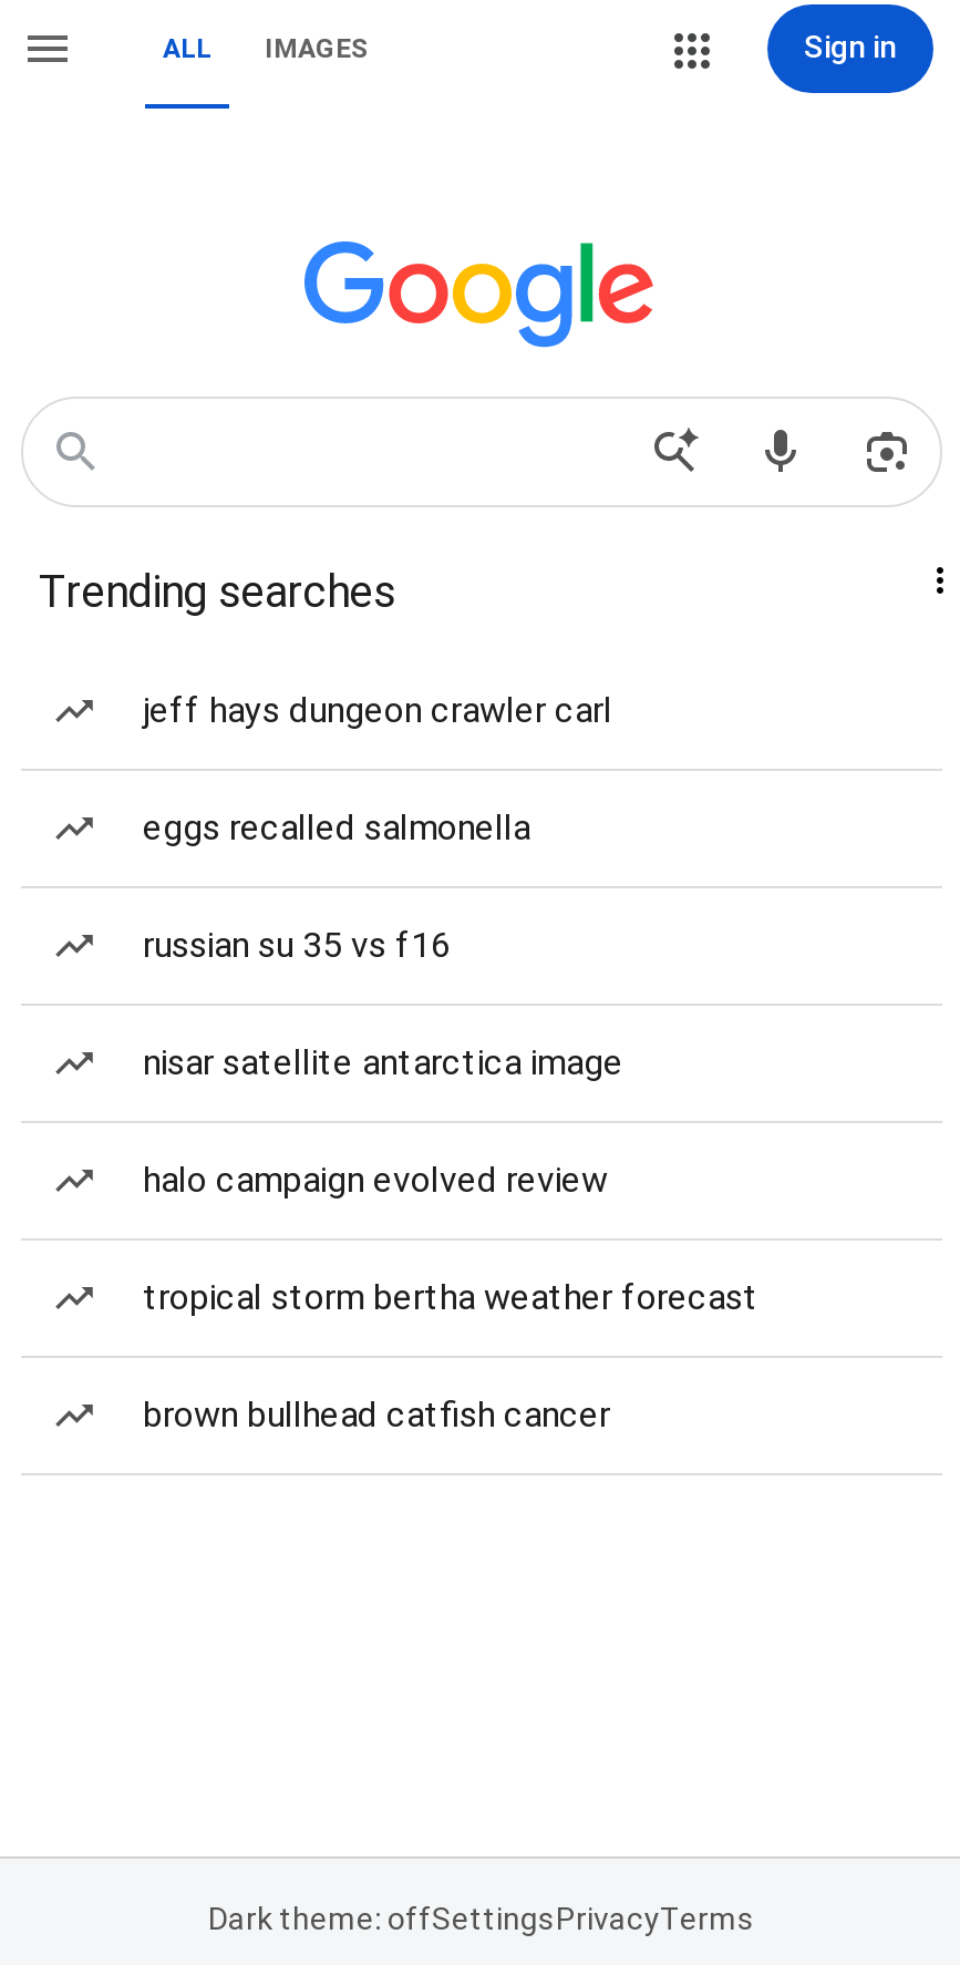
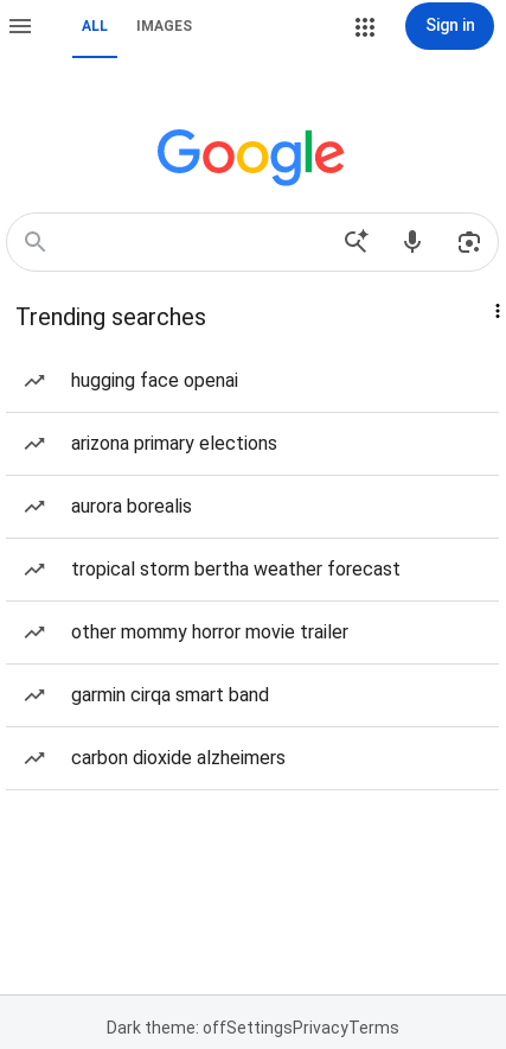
[143,689,623,1201] jeff hays dungeon crawler carl | eggs recalled salmonella | russian su 35 vs f16 | nisar satellite antarctica image | halo campaign evolved review -> [71,369,277,517] hugging face openai | arizona primary elections | aurora borealis
moved [143,1276,758,1318] -> [71,558,401,580]: tropical storm bertha weather forecast
[143,1393,610,1436] brown bullhead catfish cancer -> [71,621,348,769] other mommy horror movie trailer | garmin cirqa smart band | carbon dioxide alzheimers

